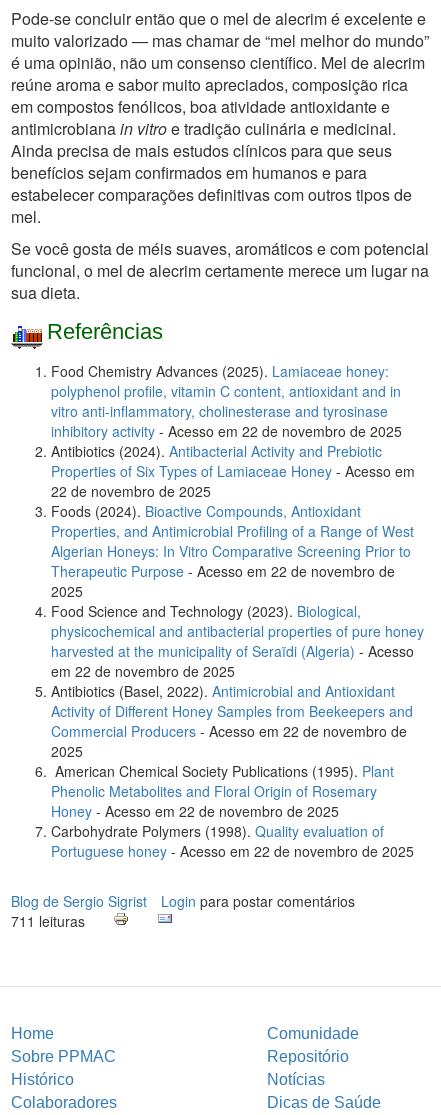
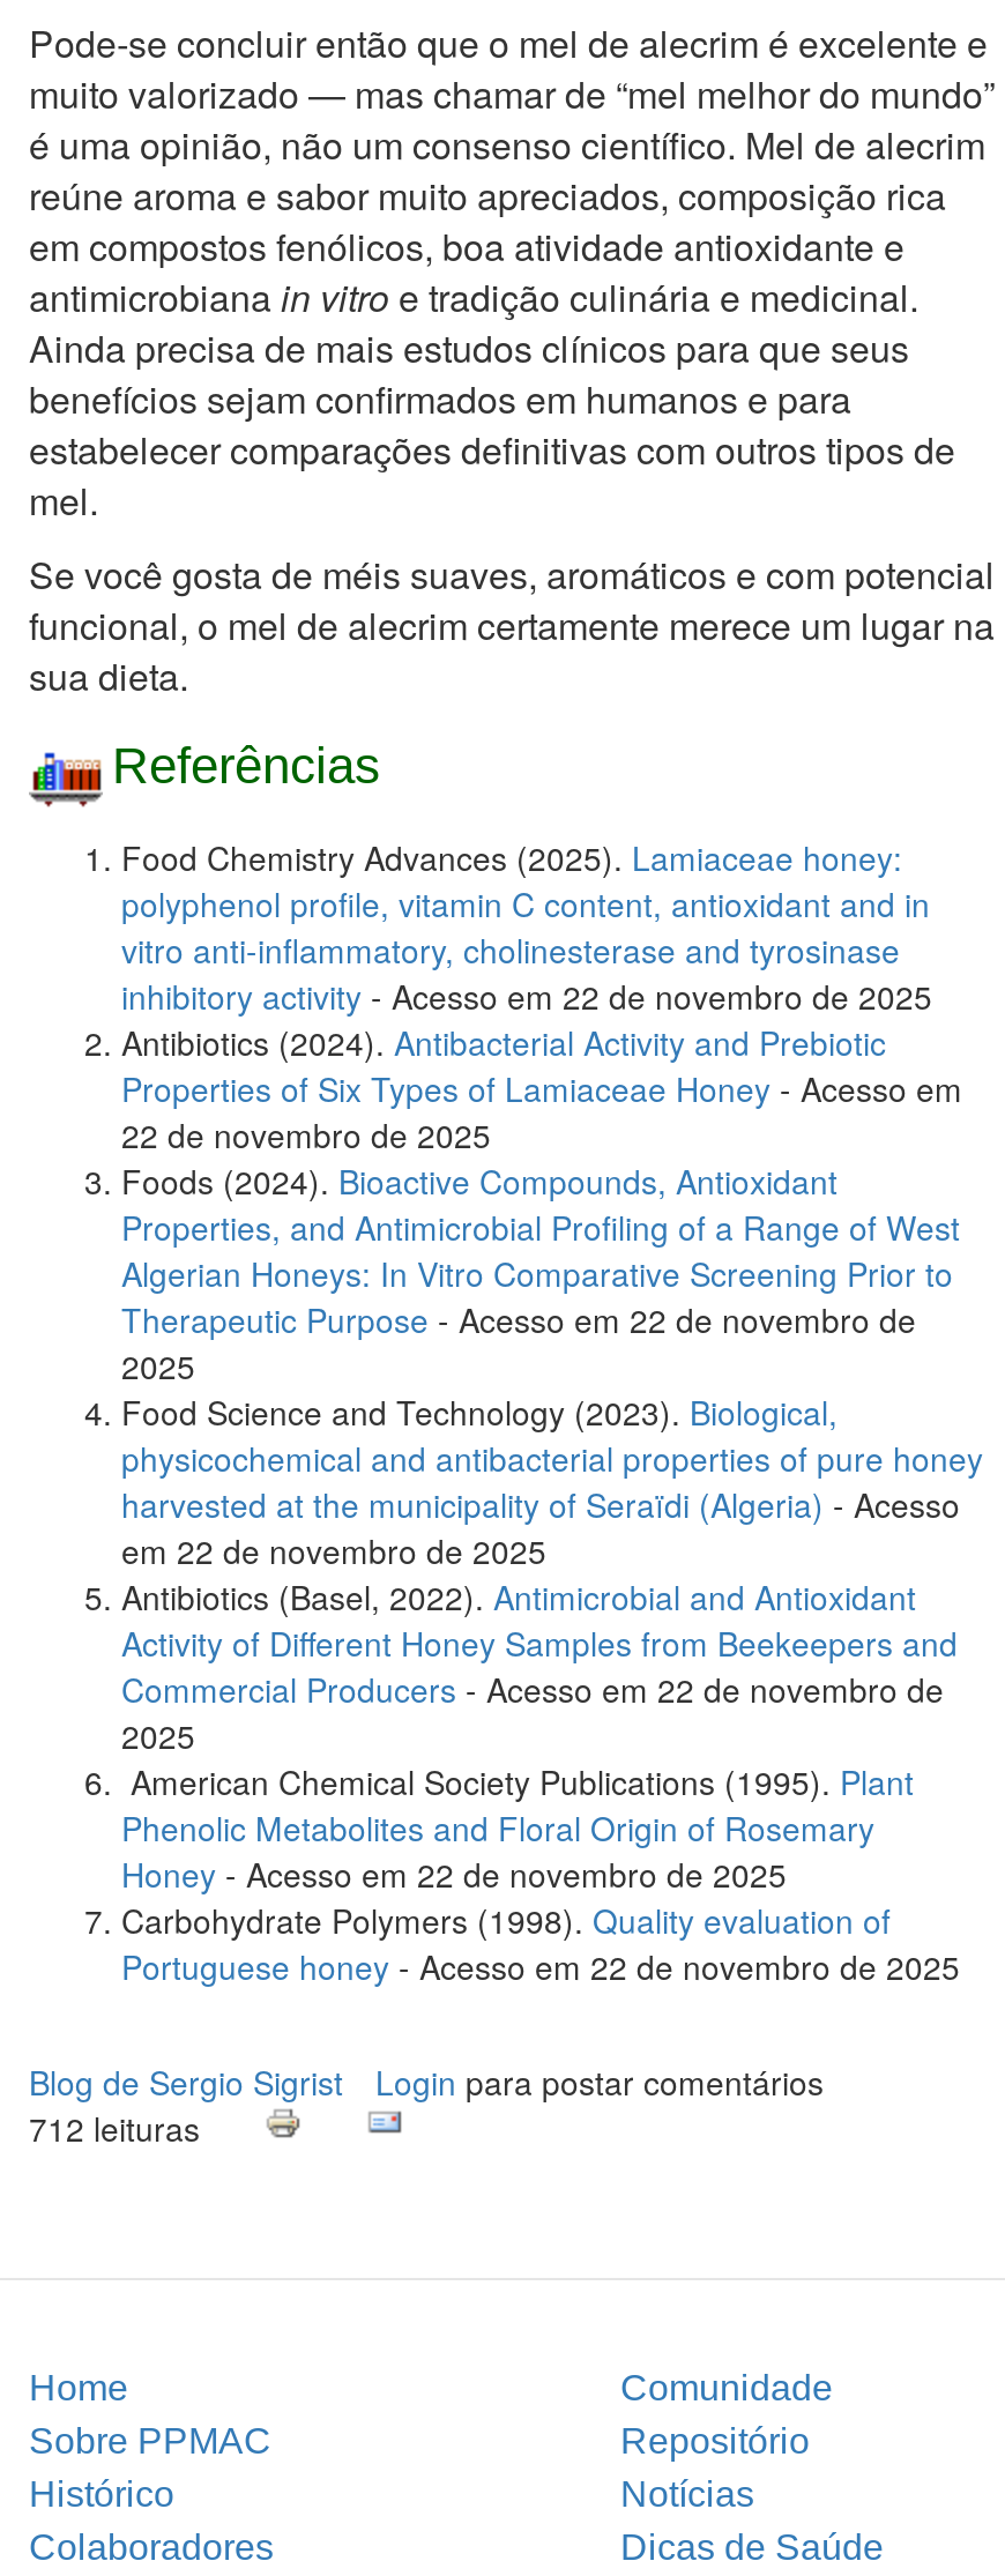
[11,911,85,931] 711 leituras -> [29,2104,200,2150] 712 leituras

